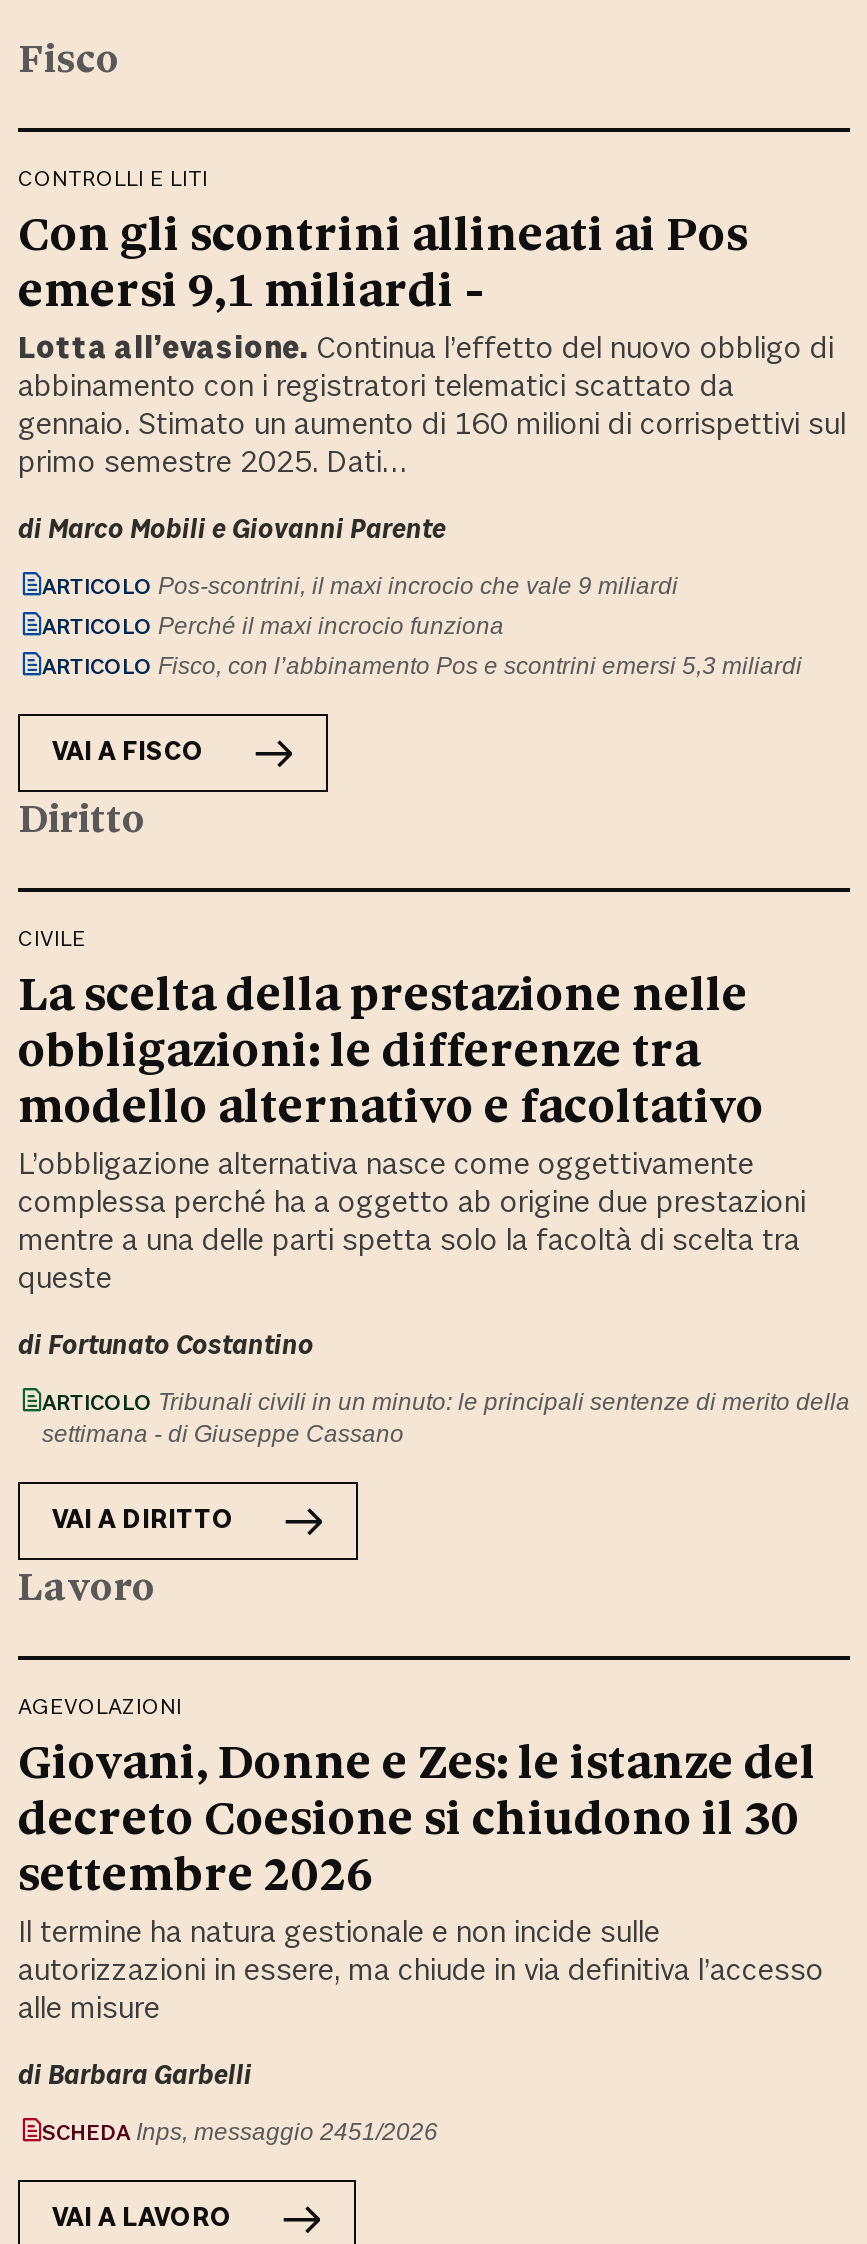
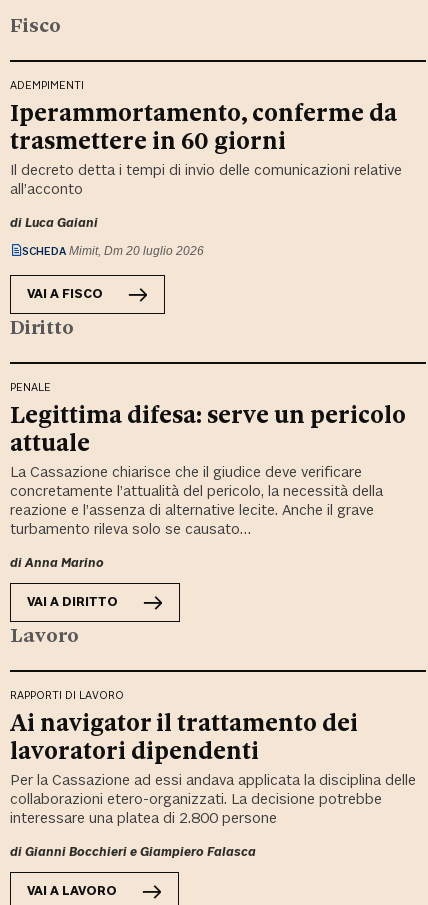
[18,163,846,482] CONTROLLI E LITI | Con gli scontrini allineati ai Pos | emersi 9,1 miliardi - | Lotta all’evasione. Continua l’effetto del nuovo obbligo di | abbinamento con i registratori telematici scattato da | gennaio. Stimato un aumento di 160 milioni di corrispettivi sul | primo semestre 2025. Dati… -> [10,78,402,199] ADEMPIMENTI | Iperammortamento, conferme da | trasmettere in 60 giorni | Il decreto detta i tempi di invio delle comunicazioni relative | all’acconto
[18,514,446,546] di Marco Mobili e Giovanni Parente -> [10,215,98,231] di Luca Gaiani
[42,572,802,682] ARTICOLO Pos-scontrini, il maxi incrocio che vale 9 miliardi | ARTICOLO Perché il maxi incrocio funziona | ARTICOLO Fisco, con l’abbinamento Pos e scontrini emersi 5,3 miliardi -> [22,244,204,259] SCHEDA Mimit, Dm 20 luglio 2026
[18,923,850,1448] CIVILE | La scelta della prestazione nelle | obbligazioni: le differenze tra | modello alternativo e facoltativo | L’obbligazione alternativa nasce come oggettivamente | complessa perché ha a oggetto ab origine due prestazioni | mentre a una delle parti spetta solo la facoltà di scelta tra | queste | di Fortunato Costantino | ARTICOLO Tribunali civili in un minuto: le principali sentenze di merito della | settimana - di Giuseppe Cassano -> [10,380,406,571] PENALE | Legittima difesa: serve un pericolo | attuale | La Cassazione chiarisce che il giudice deve verificare | concretamente l’attualità del pericolo, la necessità della | reazione e l’assenza di alternative lecite. Anche il grave | turbamento rileva solo se causato… | di Anna Marino
[18,1691,824,2148] AGEVOLAZIONI | Giovani, Donne e Zes: le istanze del | decreto Coesione si chiudono il 30 | settembre 2026 | Il termine ha natura gestionale e non incide sulle | autorizzazioni in essere, ma chiude in via definitiva l’accesso | alle misure | di Barbara Garbelli | SCHEDA Inps, messaggio 2451/2026 -> [10,688,416,860] RAPPORTI DI LAVORO | Ai navigator il trattamento dei | lavoratori dipendenti | Per la Cassazione ad essi andava applicata la disciplina delle | collaborazioni etero-organizzati. La decisione potrebbe | interessare una platea di 2.800 persone | di Gianni Bocchieri e Giampiero Falasca

